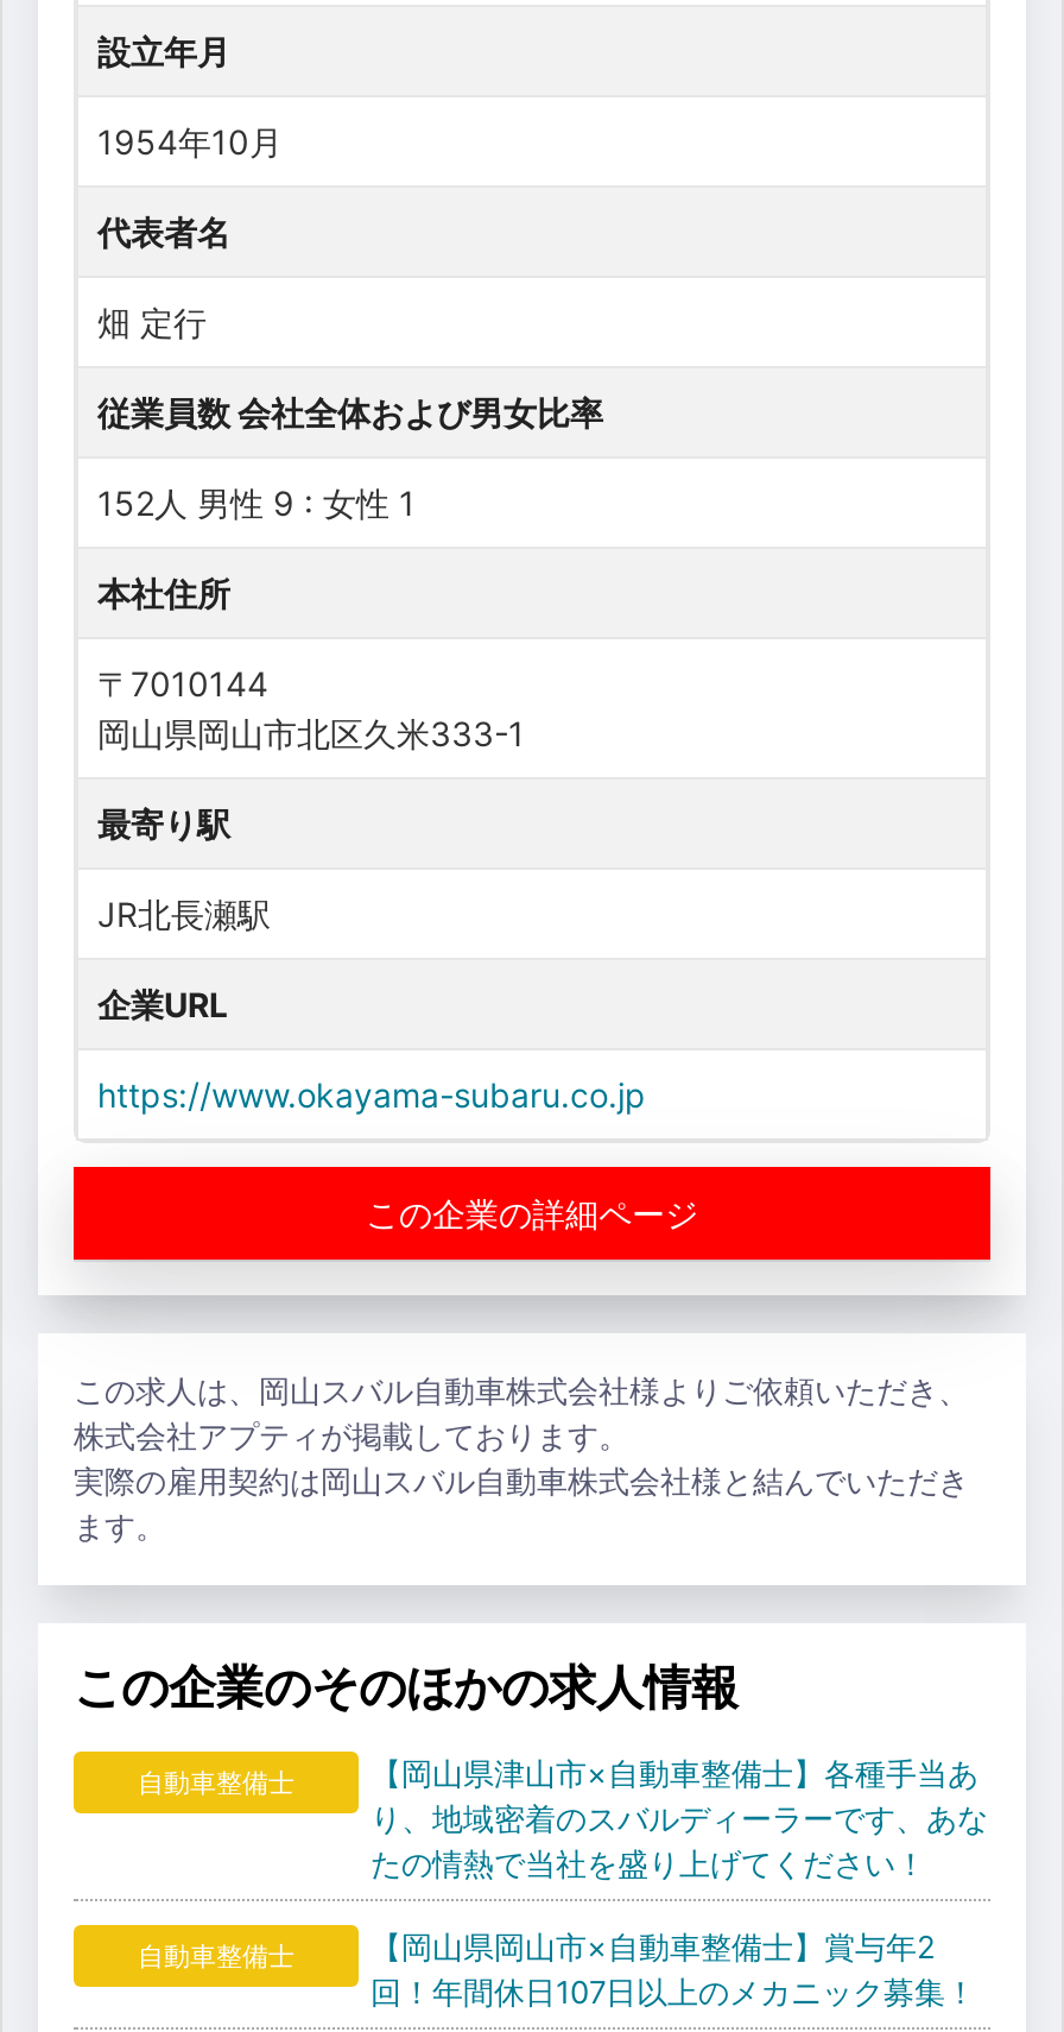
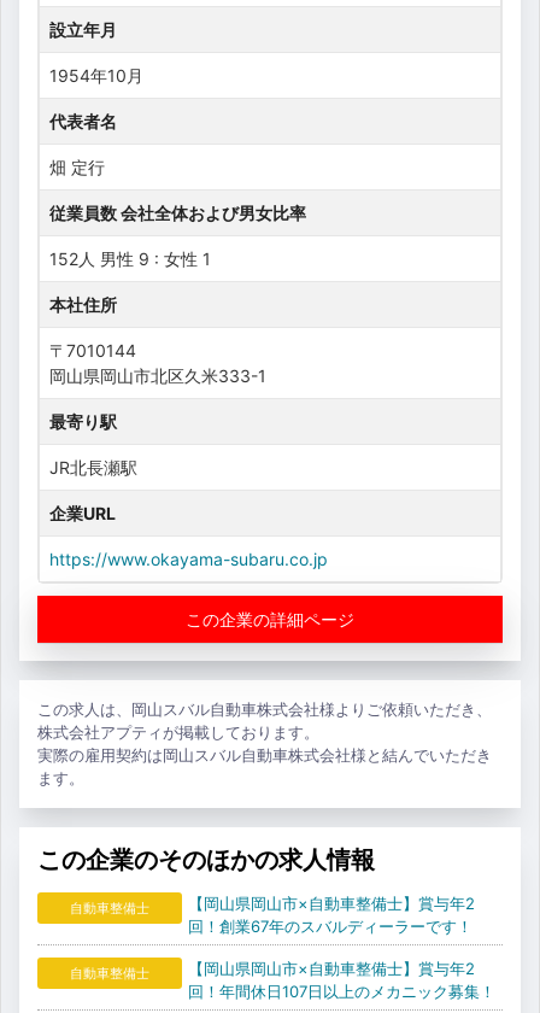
[370,1753,988,1882] 【岡山県津山市×自動車整備士】各種手当あ | り、地域密着のスバルディーラーです、あな | たの情熱で当社を盛り上げてください！ -> [188,893,475,936] 【岡山県岡山市×自動車整備士】賞与年2 | 回！創業67年のスバルディーラーです！

